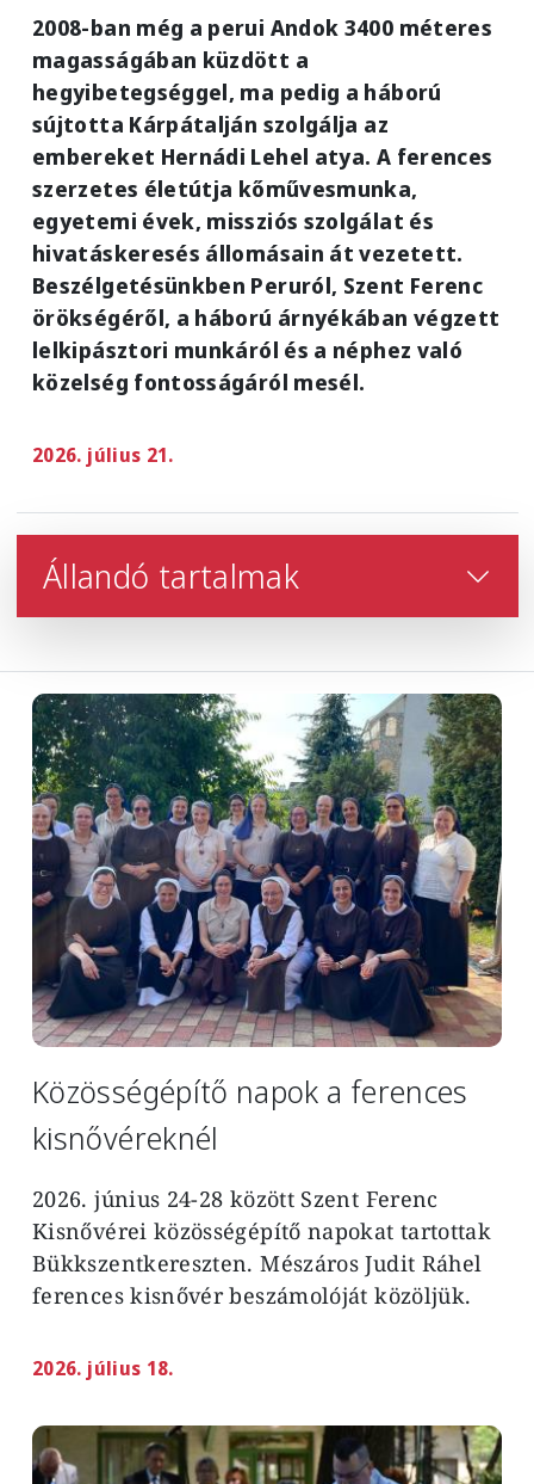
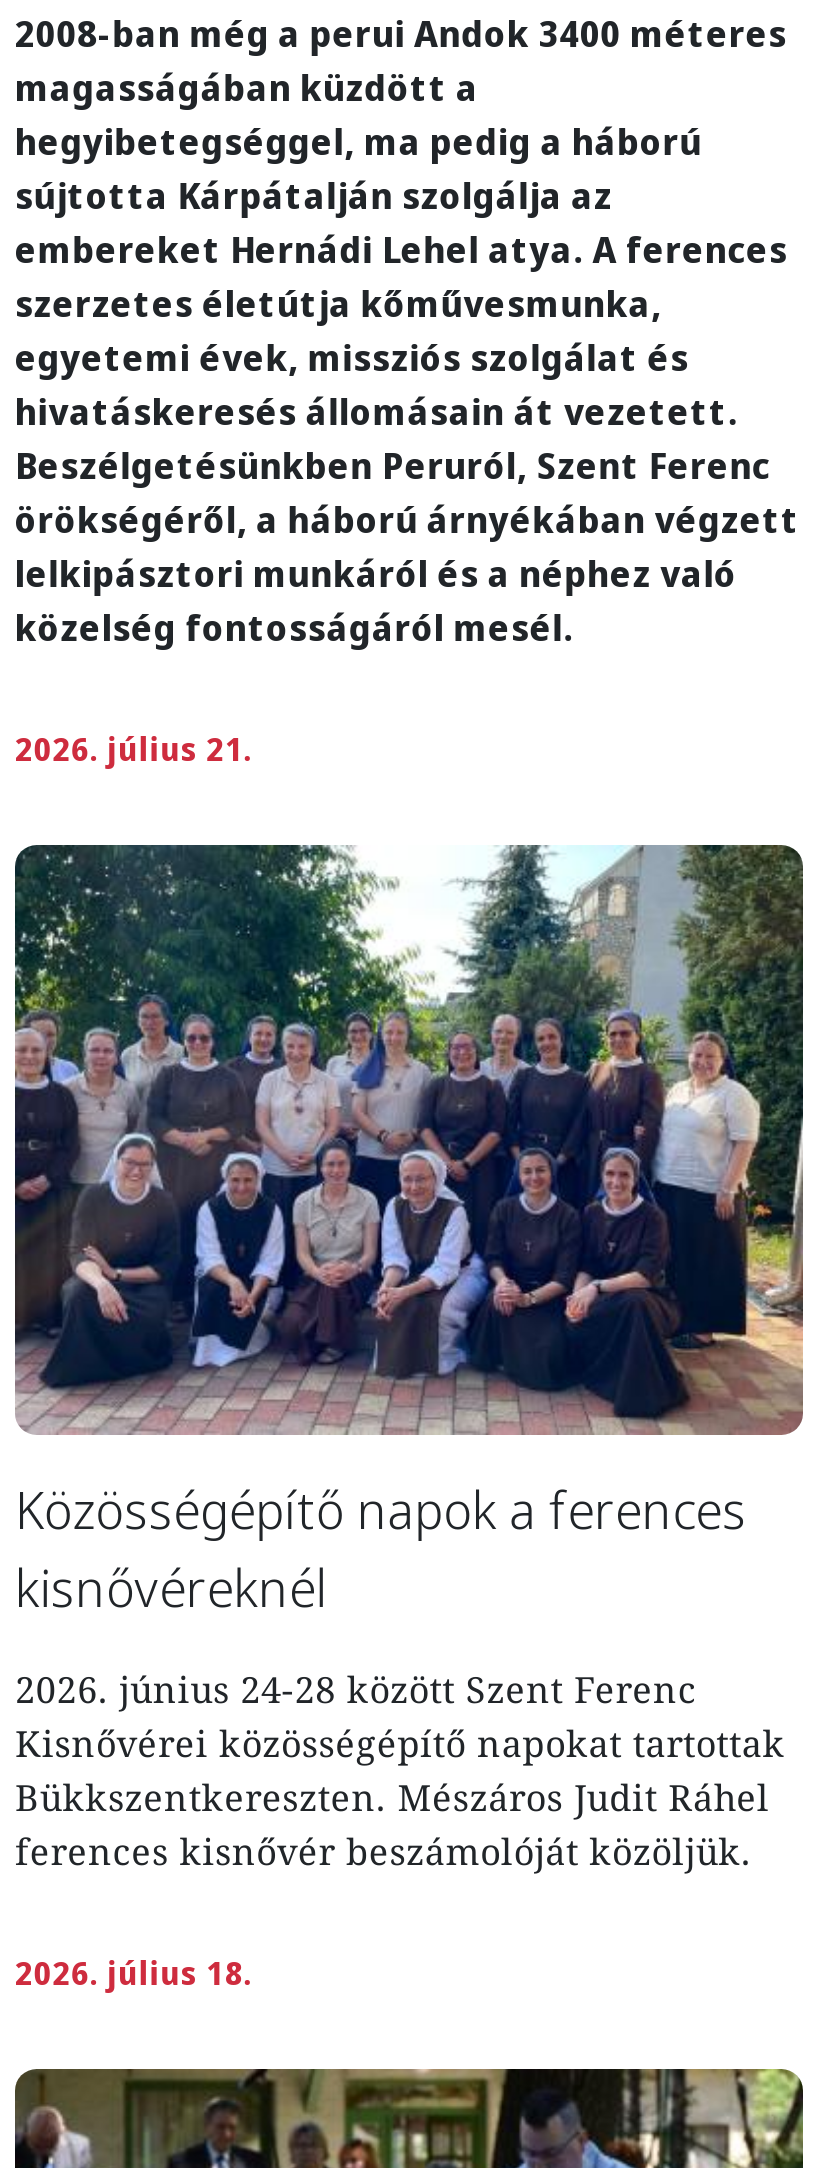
[43,553,299,599] Állandó tartalmak -> none

